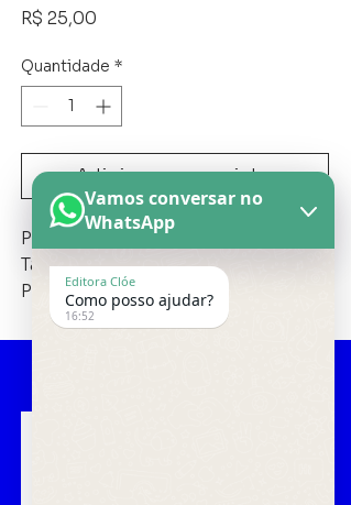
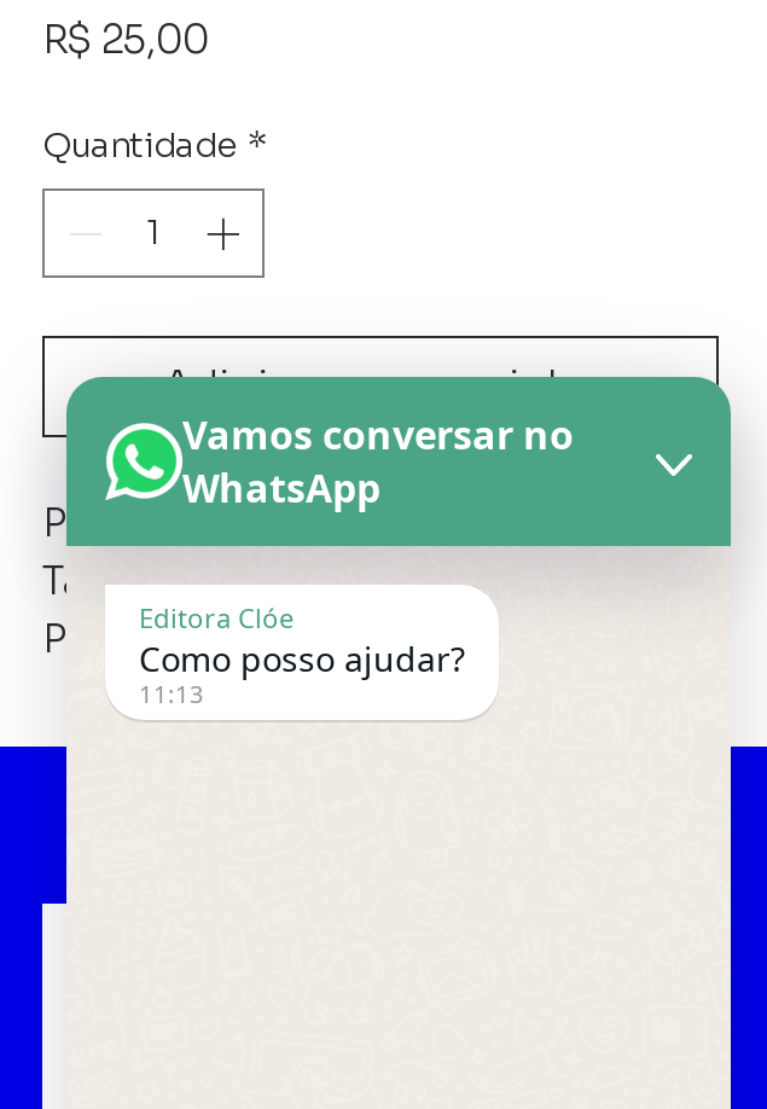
[65,308,95,323] 16:52 -> [139,677,204,710] 11:13

